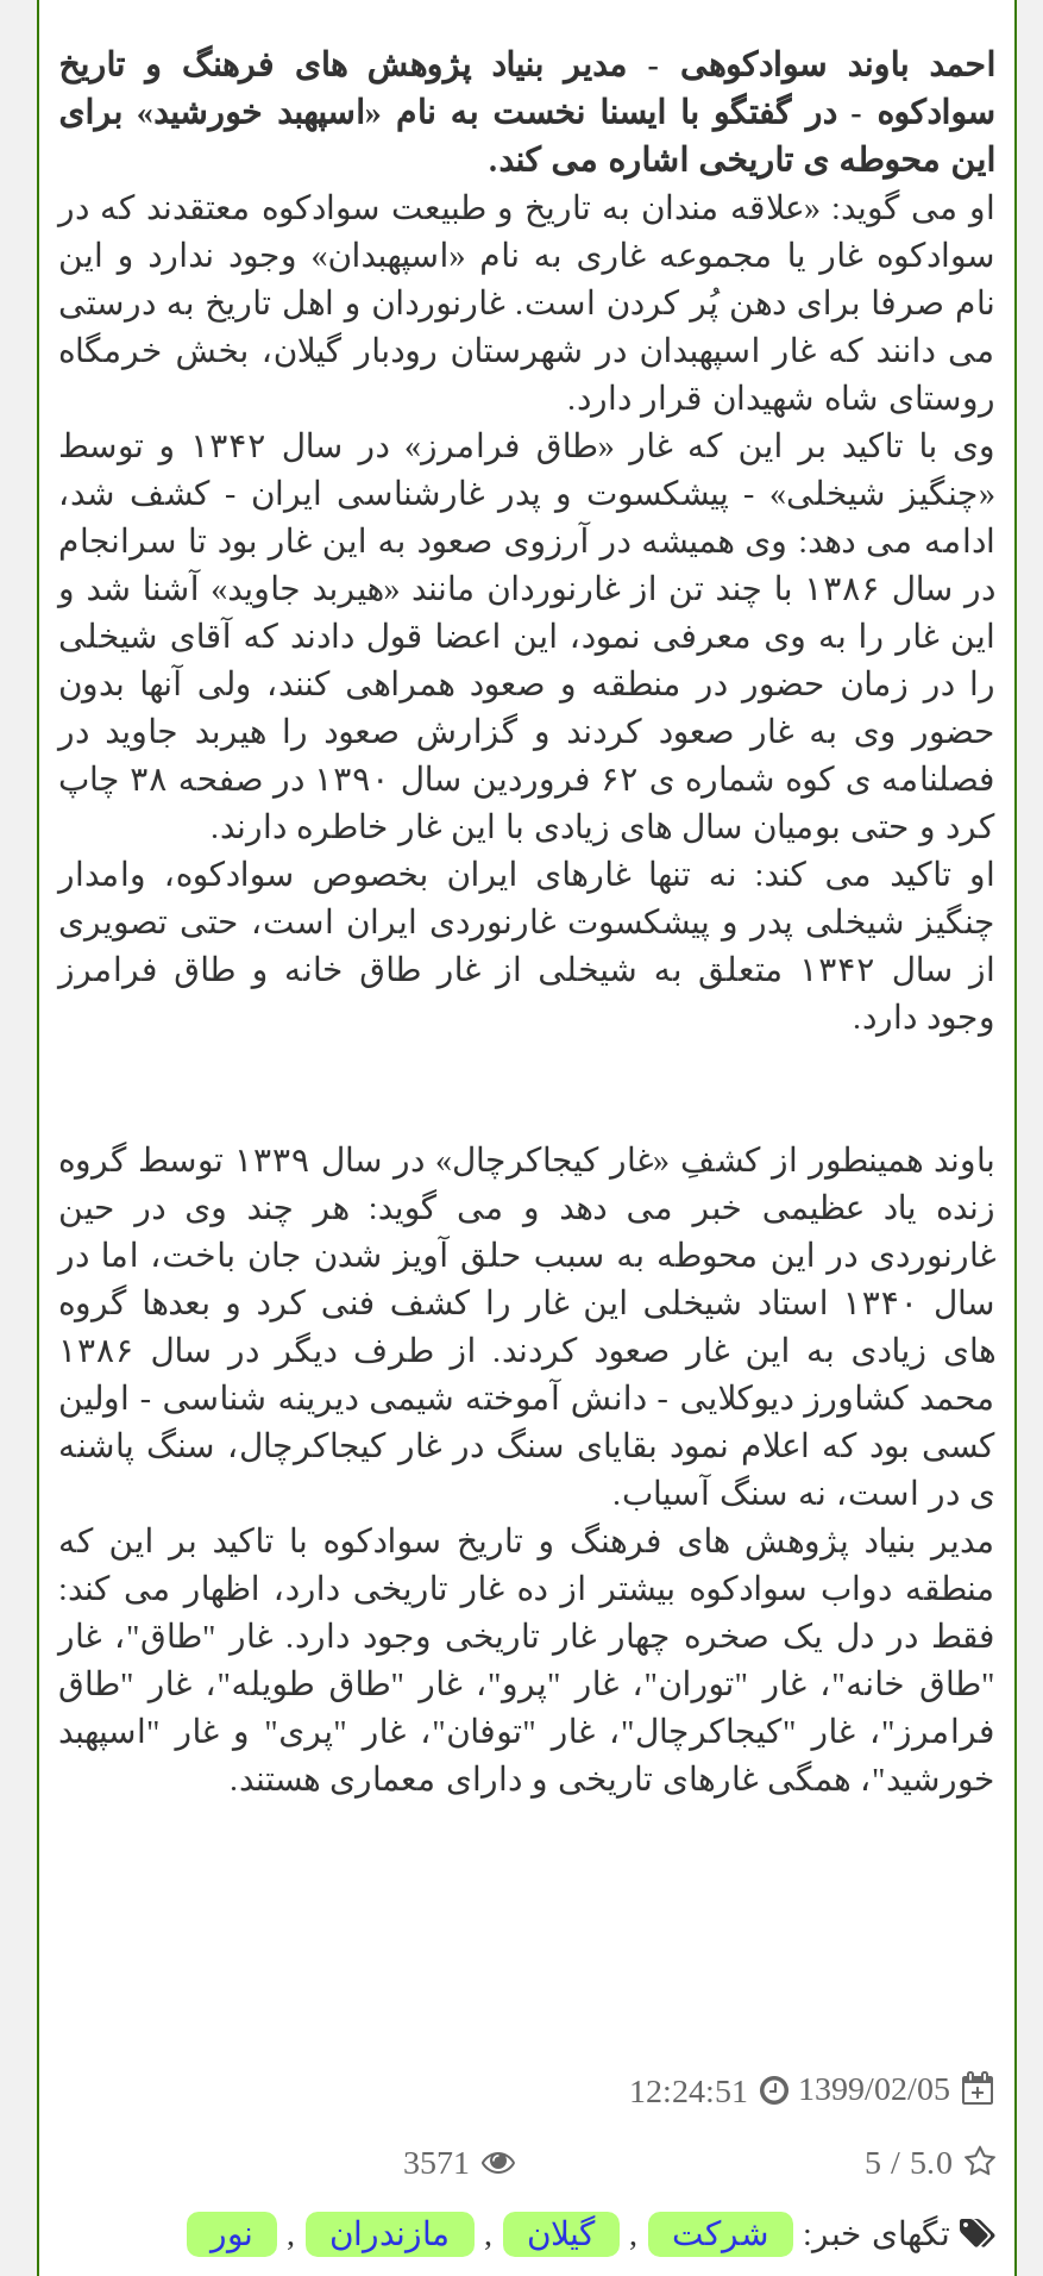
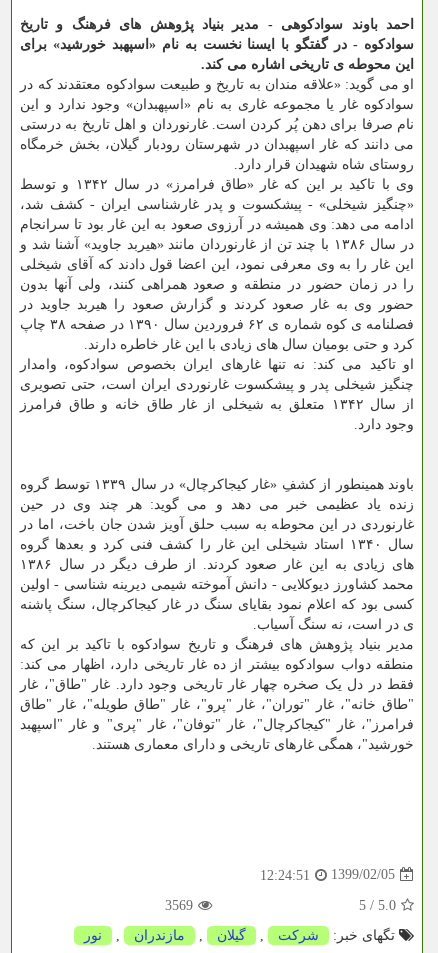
[403,2144,470,2180] 3571 -> [165,898,193,913] 3569

